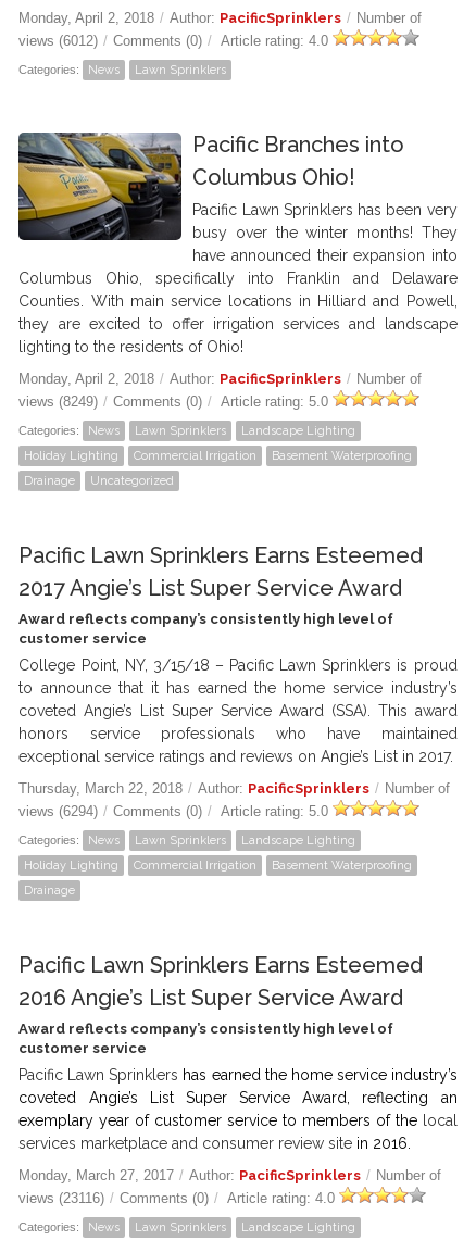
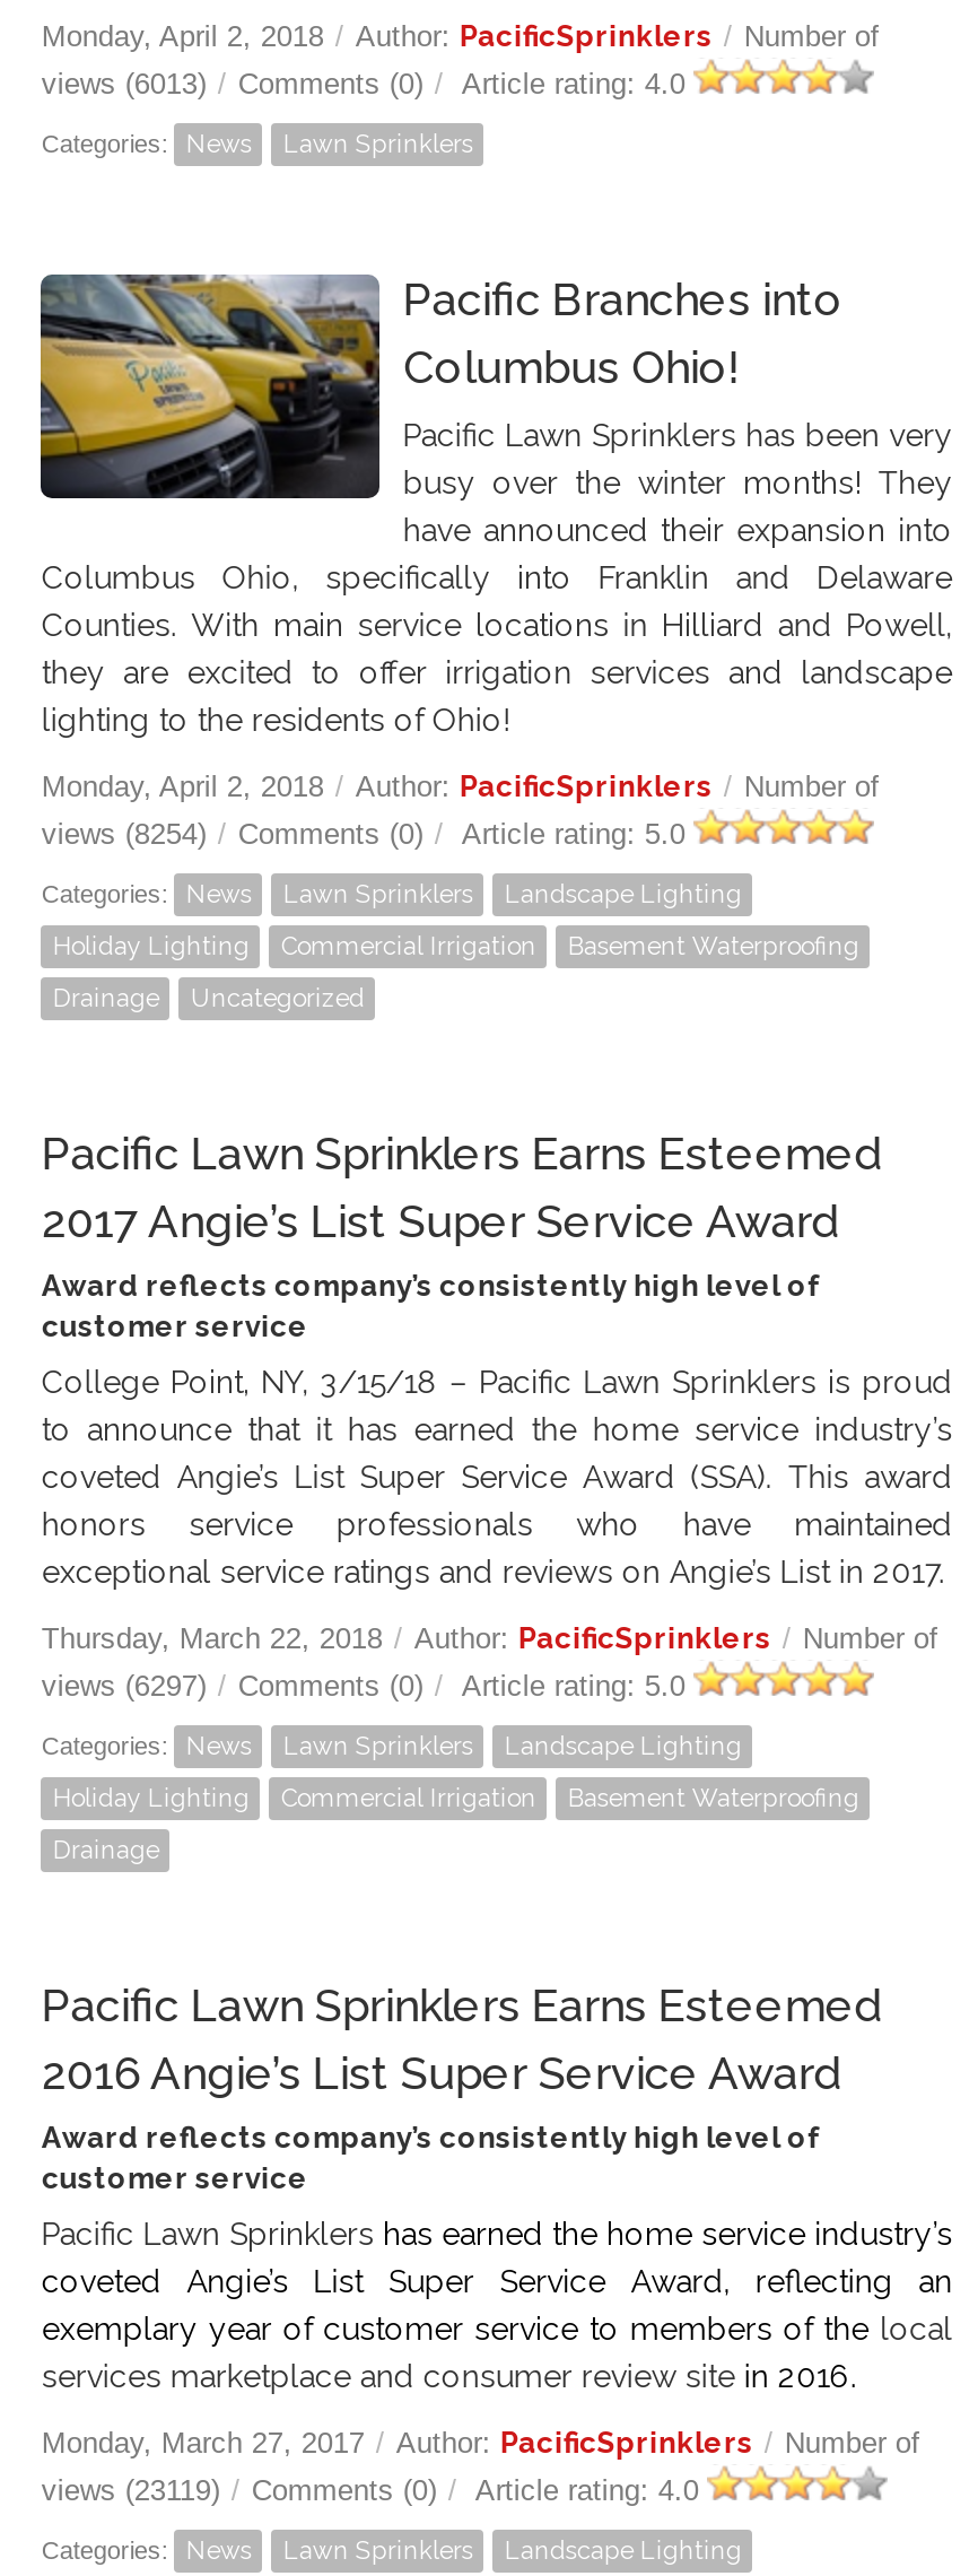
[19,33,333,49] views (6012) / Comments (0) / Article rating: 4.0 -> [42,67,694,101] views (6013) / Comments (0) / Article rating: 4.0
[19,393,333,410] views (8249) / Comments (0) / Article rating: 5.0 -> [42,817,694,851] views (8254) / Comments (0) / Article rating: 5.0
[19,803,333,819] views (6294) / Comments (0) / Article rating: 5.0 -> [42,1669,694,1703] views (6297) / Comments (0) / Article rating: 5.0
[19,1190,340,1206] views (23116) / Comments (0) / Article rating: 4.0 -> [42,2473,708,2507] views (23119) / Comments (0) / Article rating: 4.0

